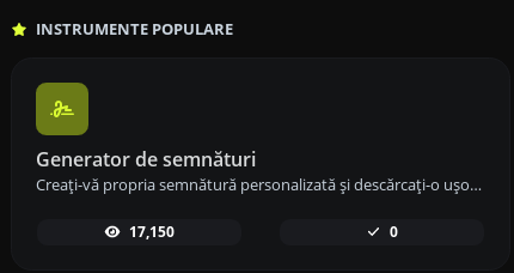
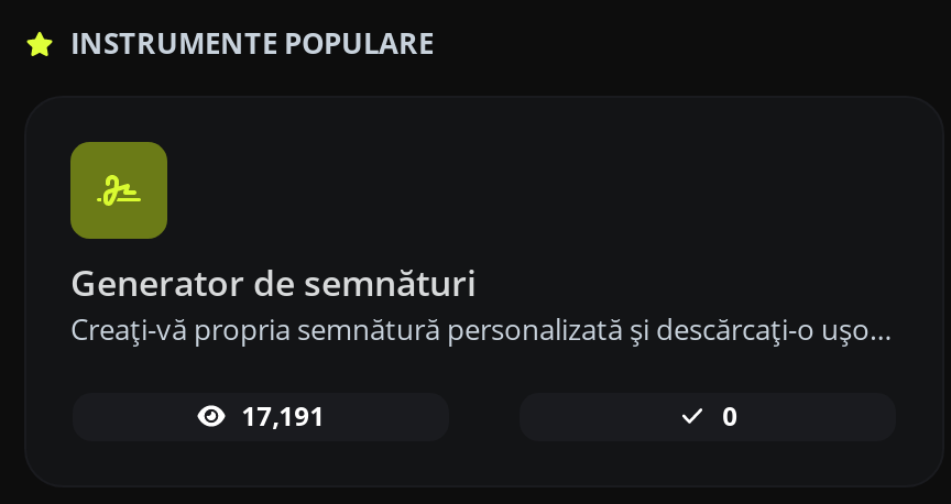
[125,222,174,242] 17,150 -> [235,397,325,435] 17,191

